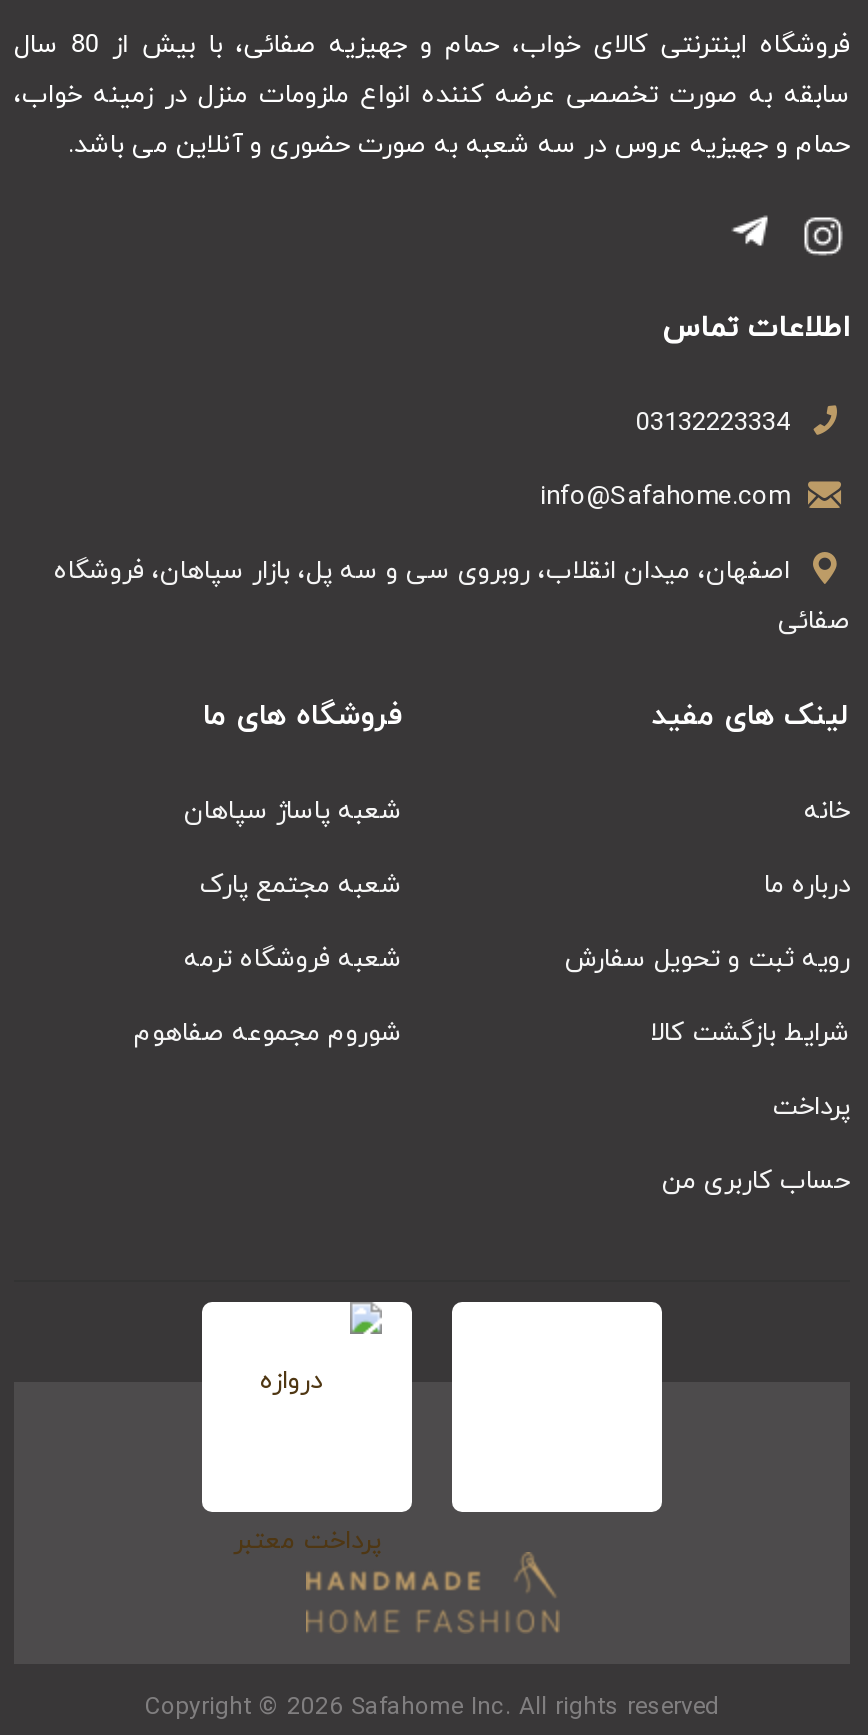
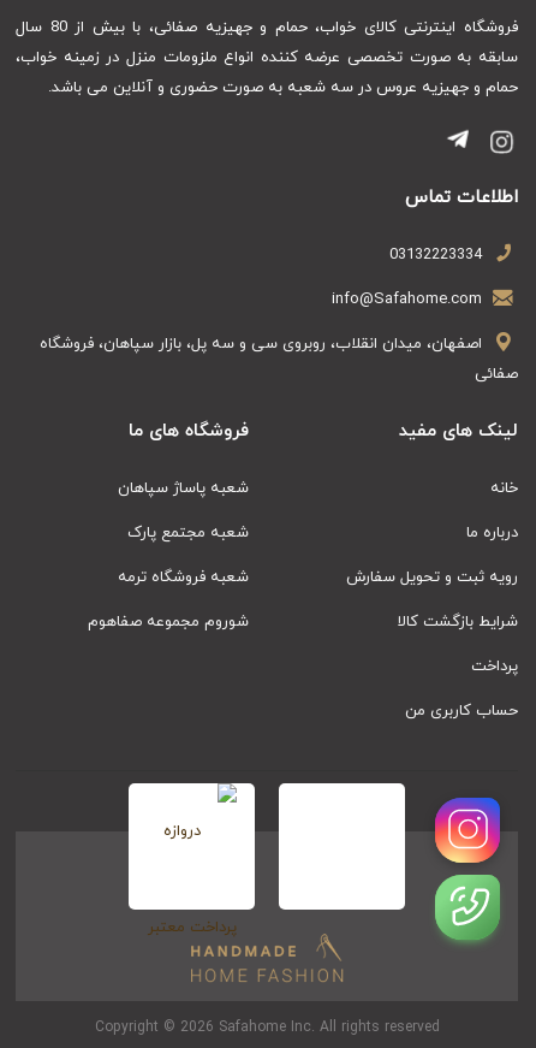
none -> [434,797,501,864] [image]
none -> [434,874,501,945] [image]

